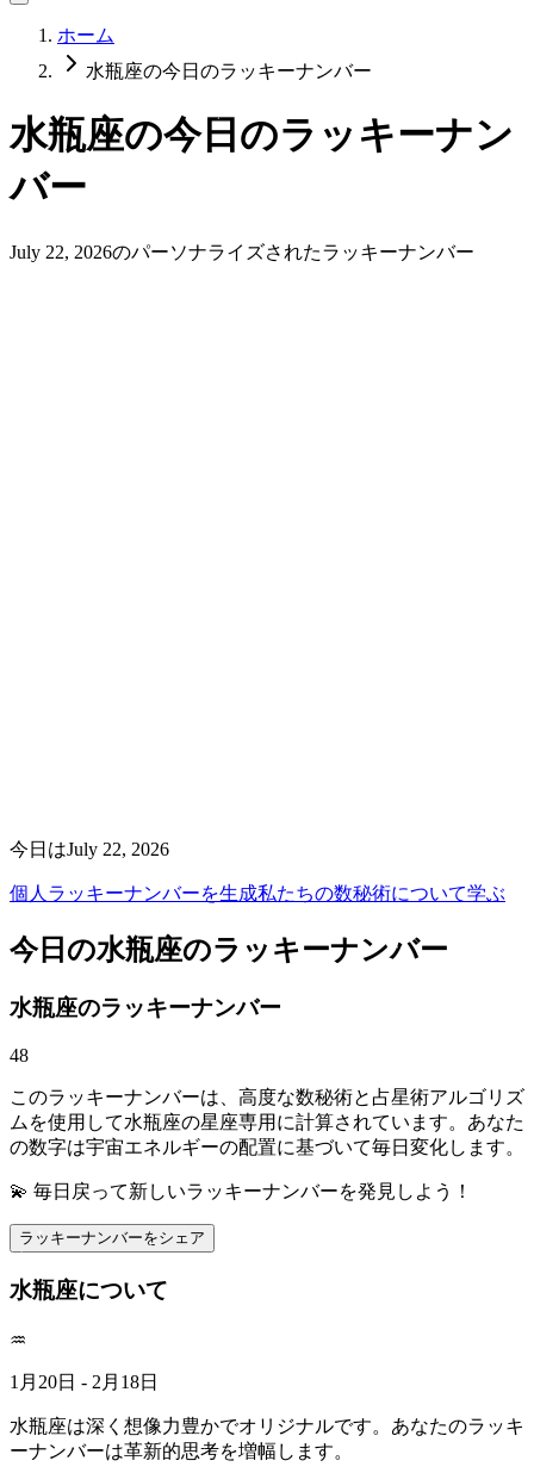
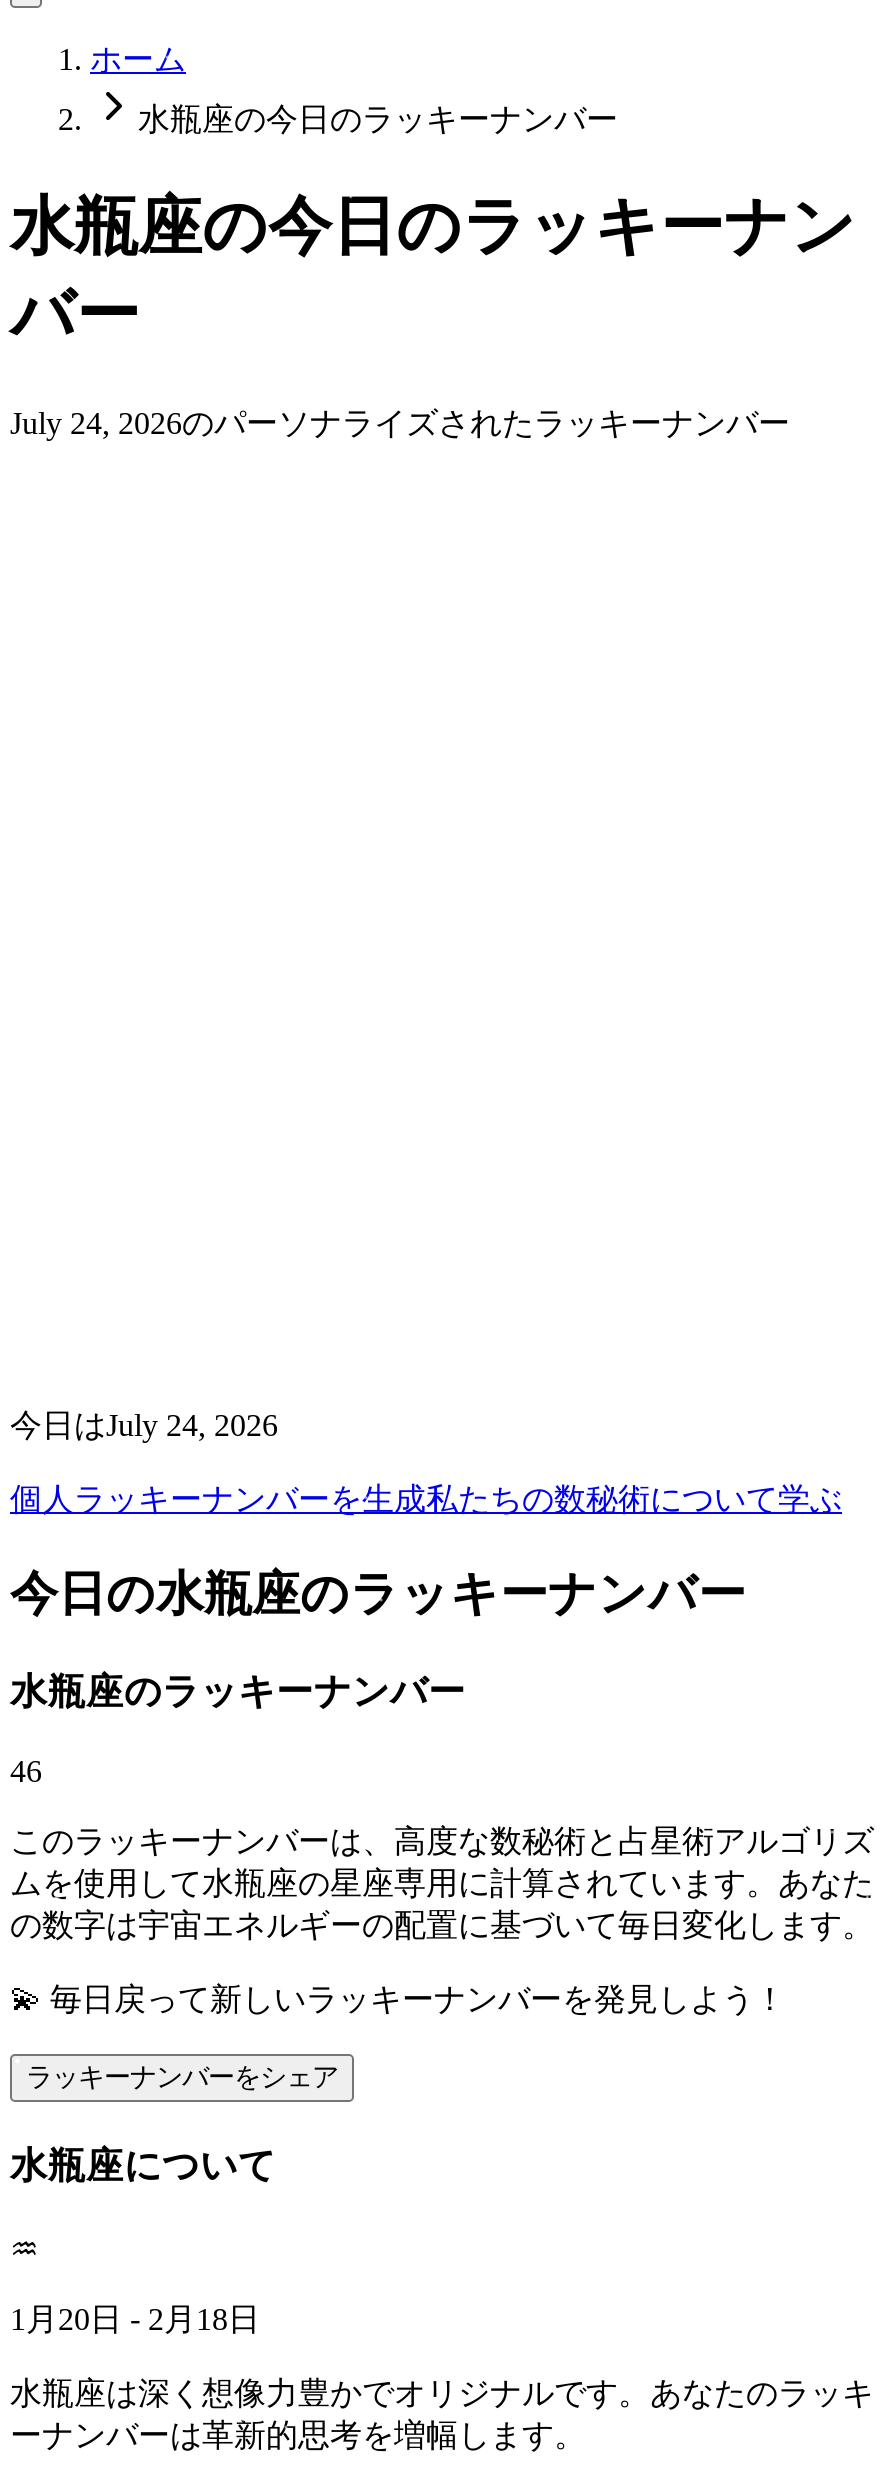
[10,242,474,262] July 22, 2026のパーソナライズされたラッキーナンバー -> [10,406,790,440] July 24, 2026のパーソナライズされたラッキーナンバー
[10,839,169,859] 今日はJuly 22, 2026 -> [10,1408,278,1442] 今日はJuly 24, 2026
[10,1046,29,1066] 48 -> [10,1755,42,1789] 46

